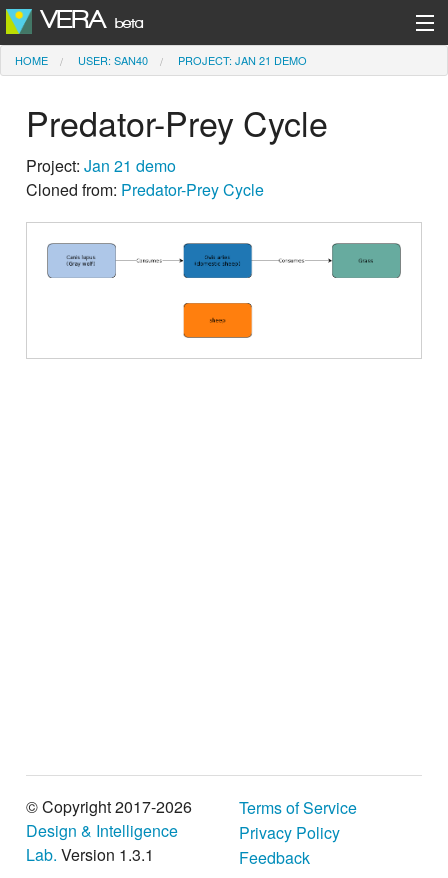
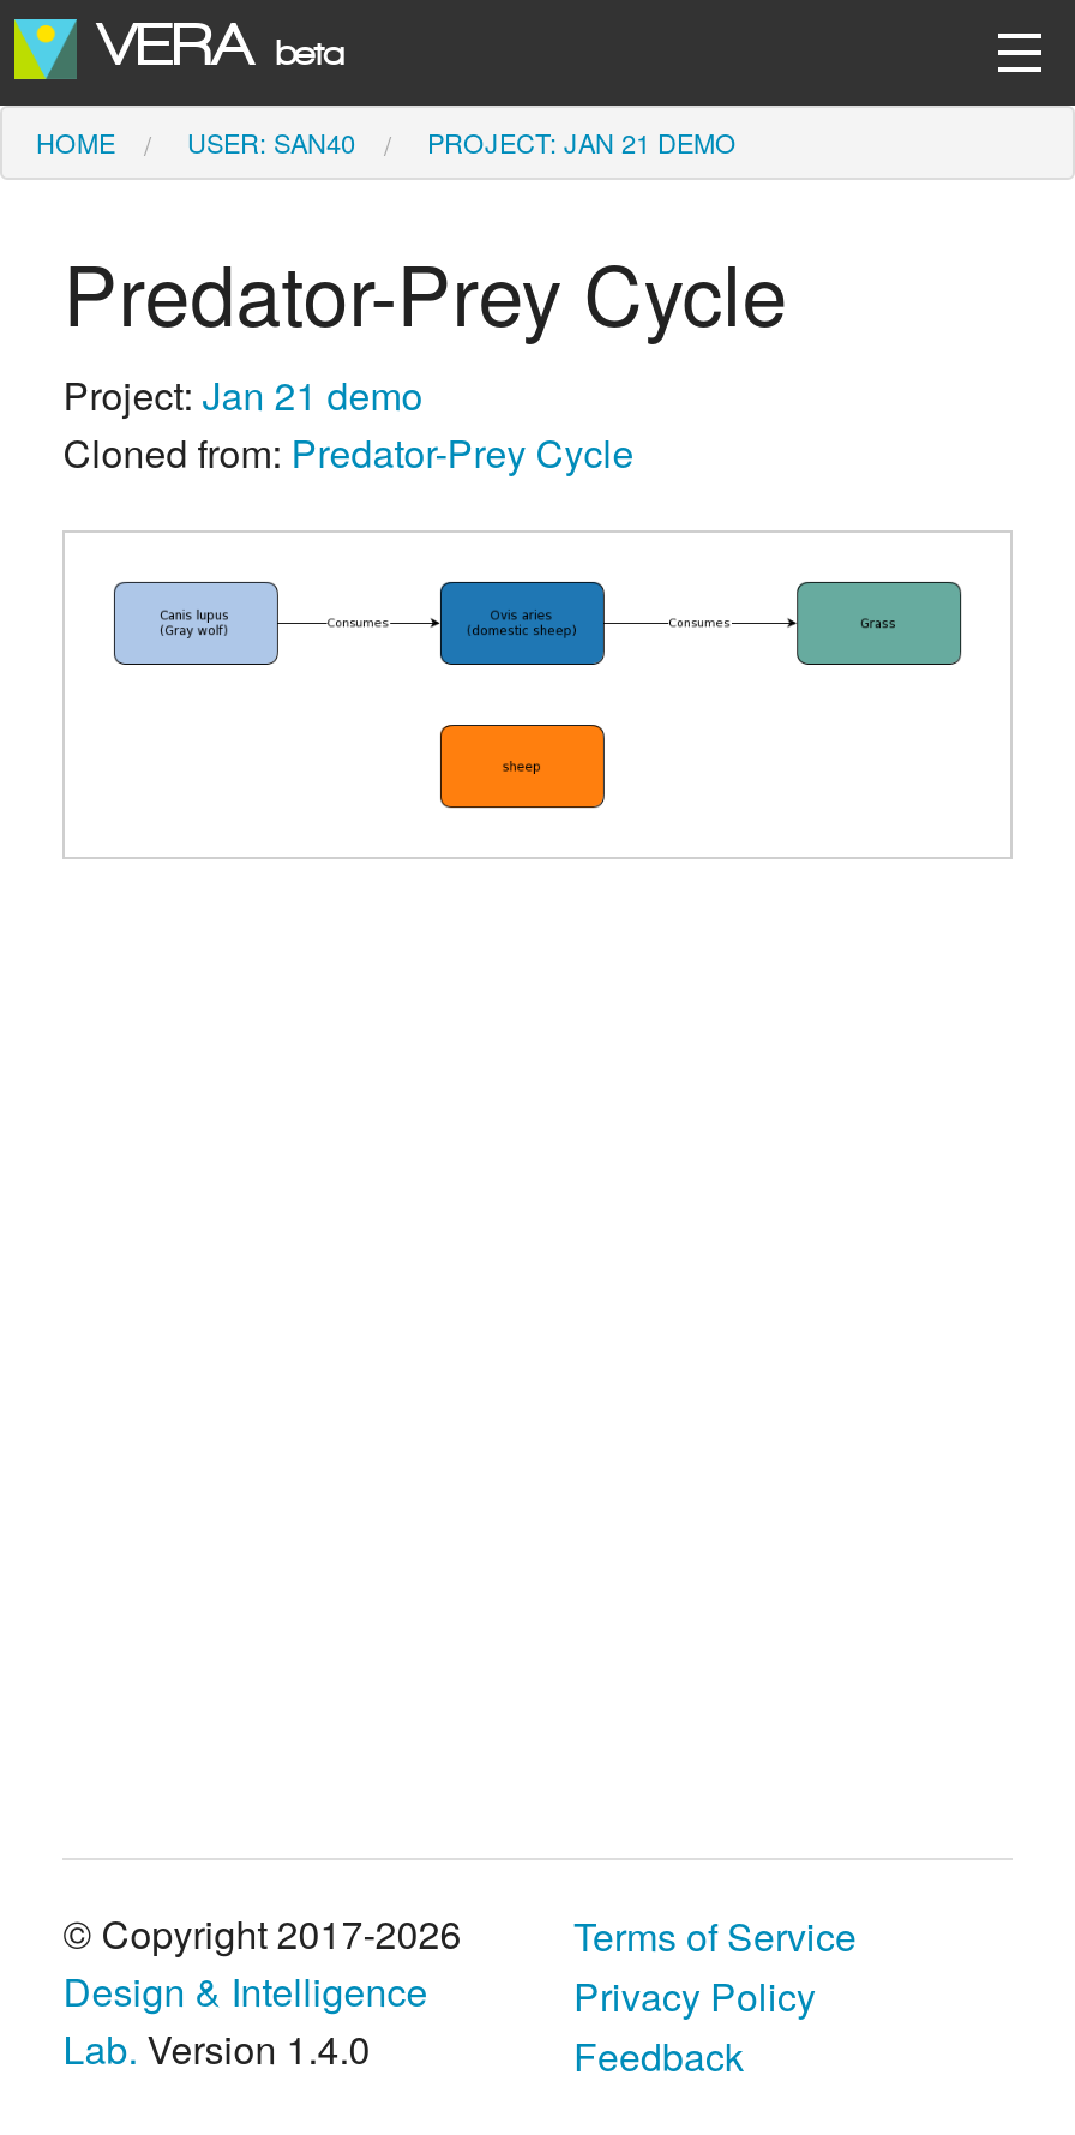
[26,843,154,866] Lab. Version 1.3.1 -> [63,2021,370,2076] Lab. Version 1.4.0

